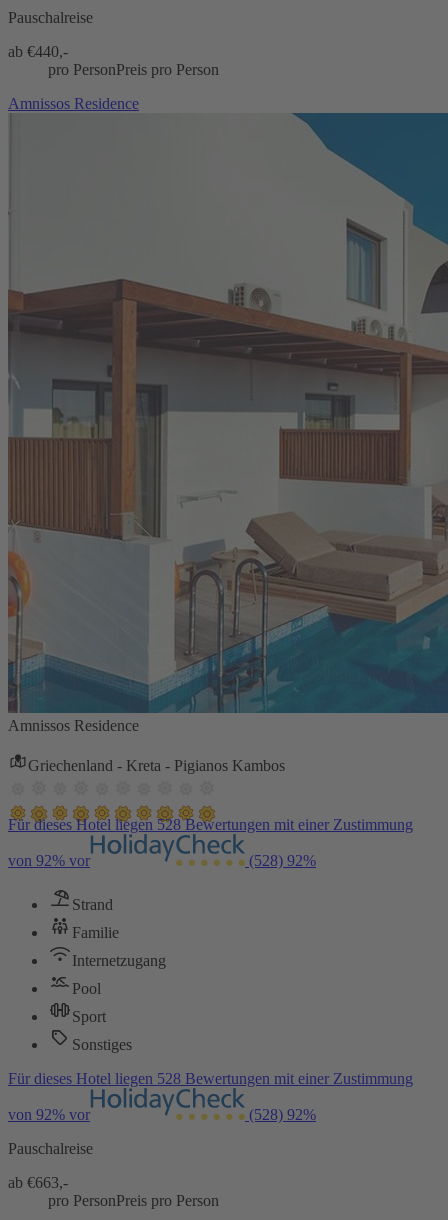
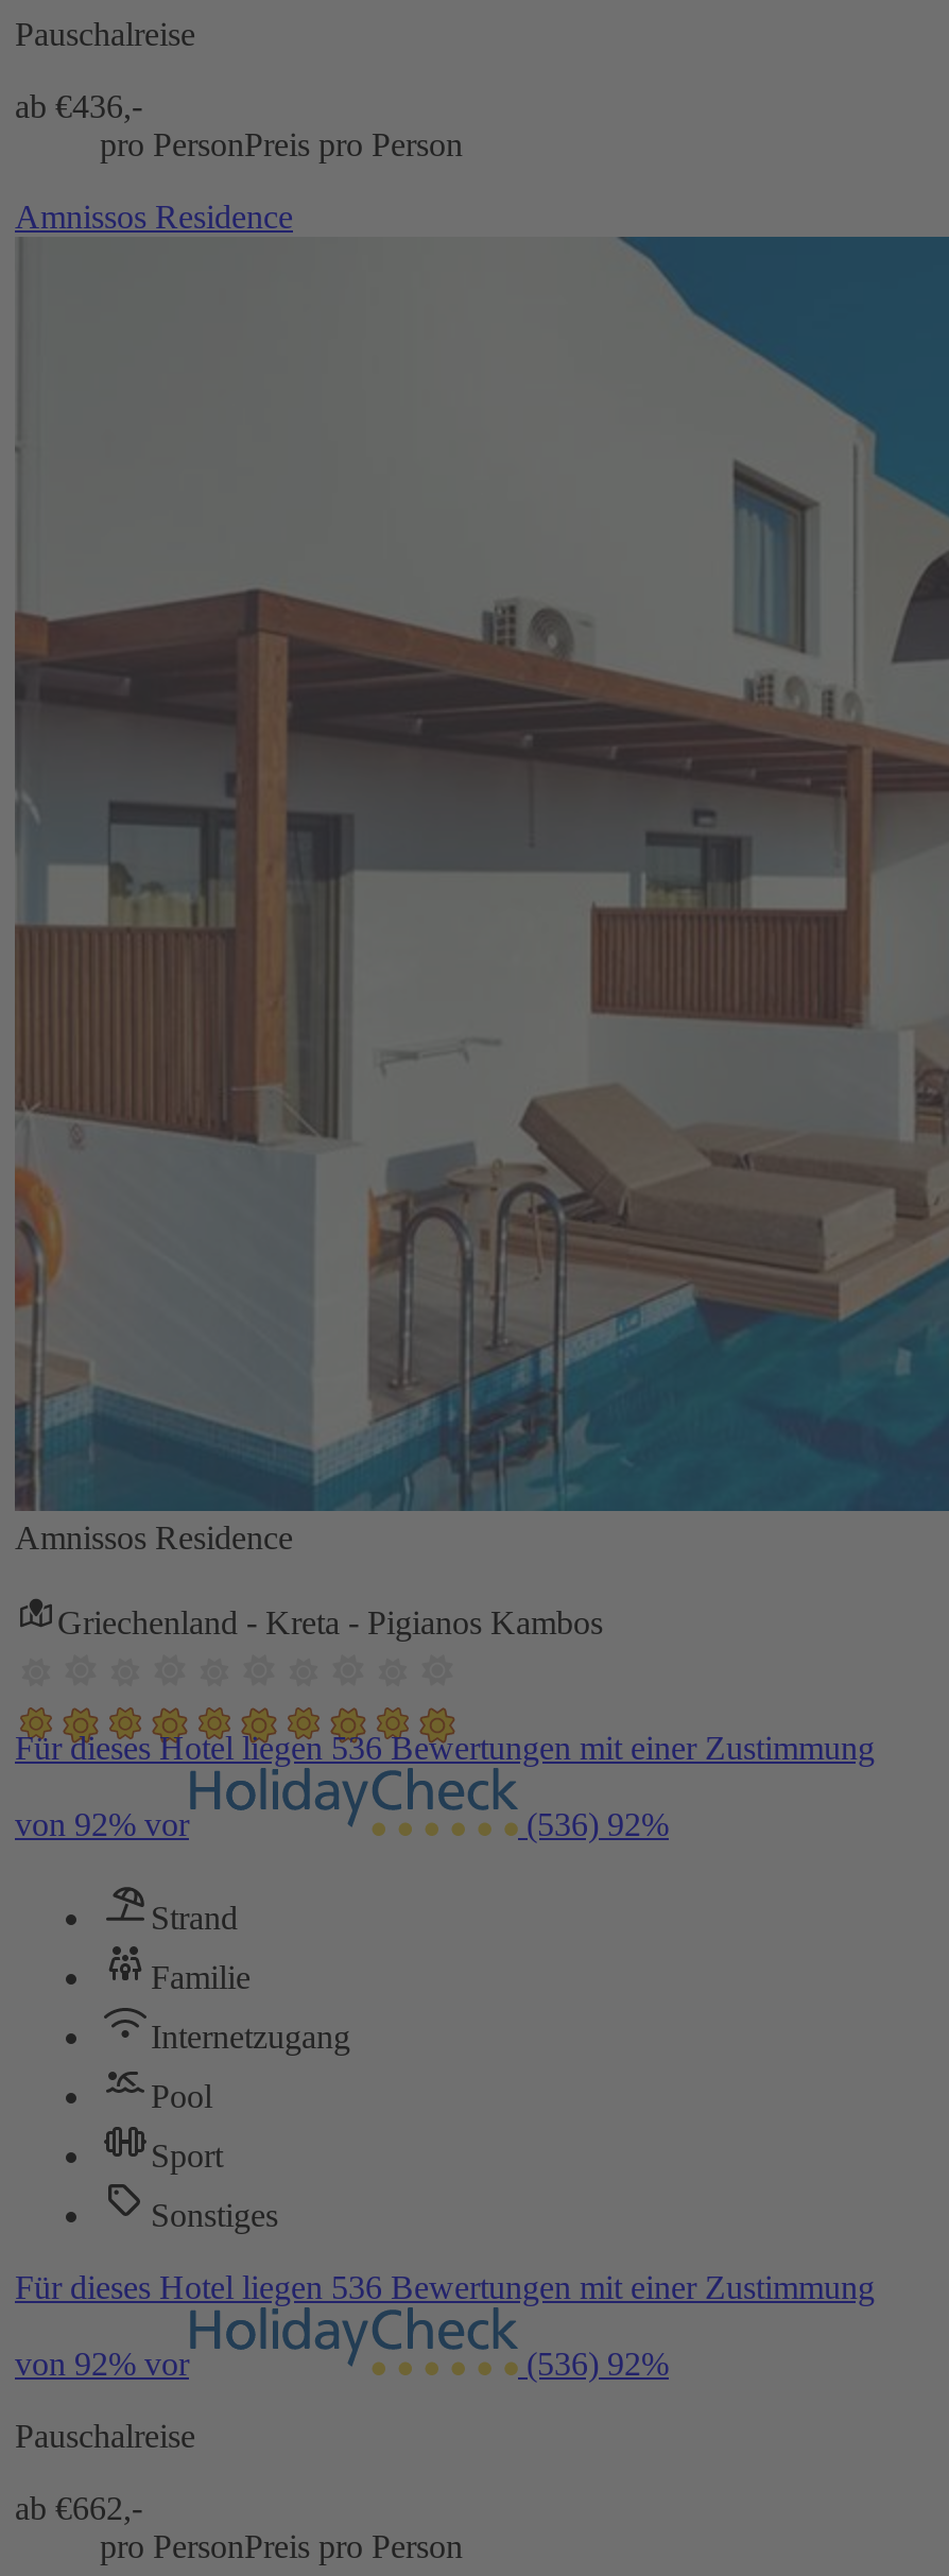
[8,43,68,60] ab €440,- -> [15,88,142,124] ab €436,-
[8,816,413,833] Für dieses Hotel liegen 528 Bewertungen mit einer Zustimmung -> [15,1729,875,1765] Für dieses Hotel liegen 536 Bewertungen mit einer Zustimmung
[245,852,316,869] (528) 92% -> [518,1806,669,1842] (536) 92%
[8,1070,413,1087] Für dieses Hotel liegen 528 Bewertungen mit einer Zustimmung -> [15,2269,875,2305] Für dieses Hotel liegen 536 Bewertungen mit einer Zustimmung
[245,1106,316,1123] (528) 92% -> [518,2345,669,2381] (536) 92%
[8,1174,68,1191] ab €663,- -> [15,2490,142,2526] ab €662,-

